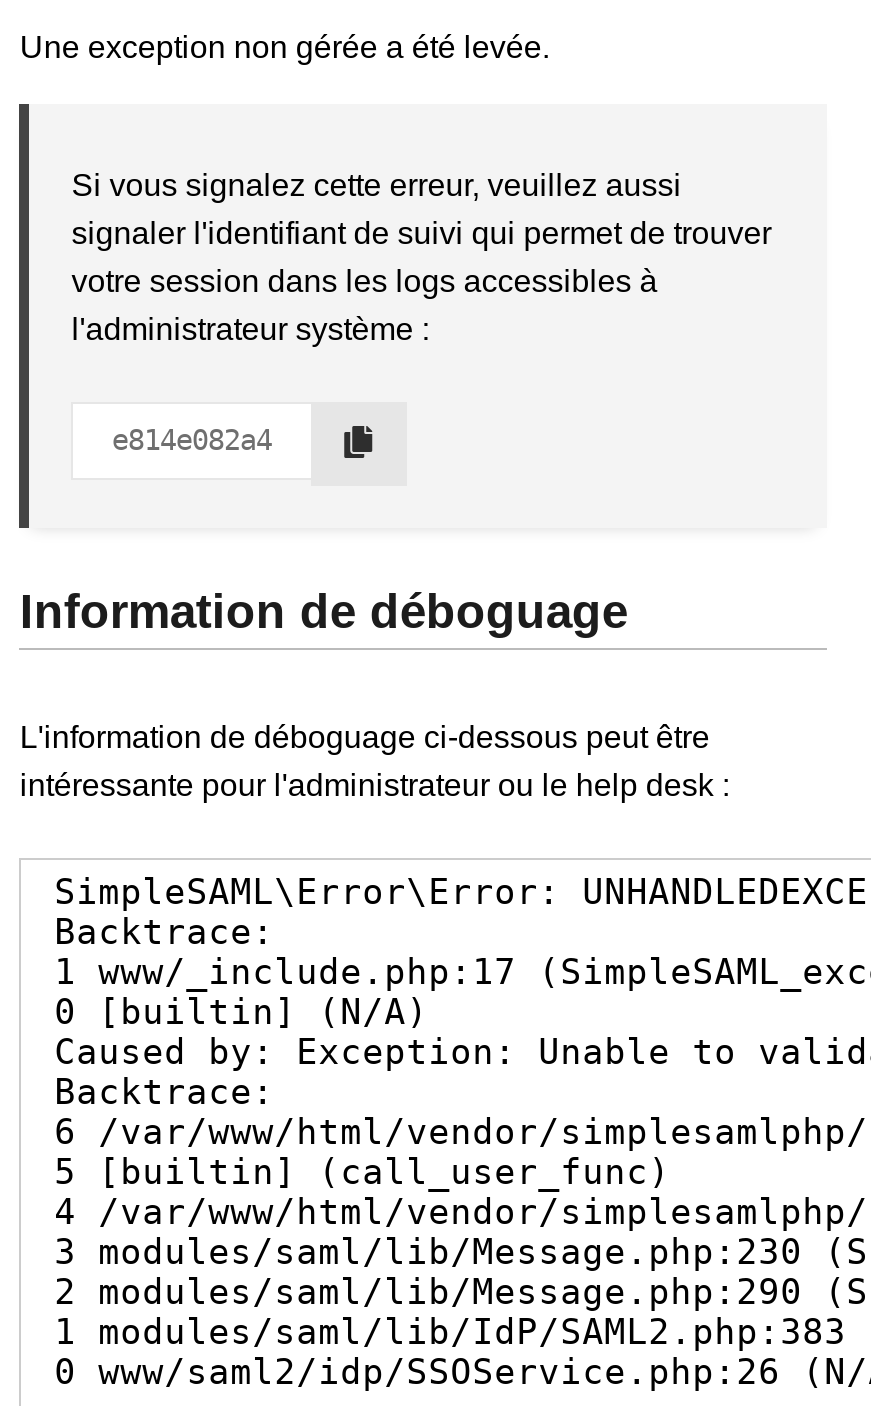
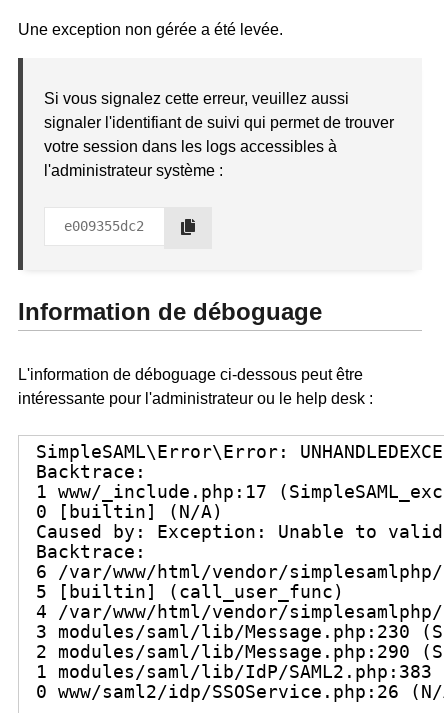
[112,424,272,456] e814e082a4 -> [64,218,144,234] e009355dc2

